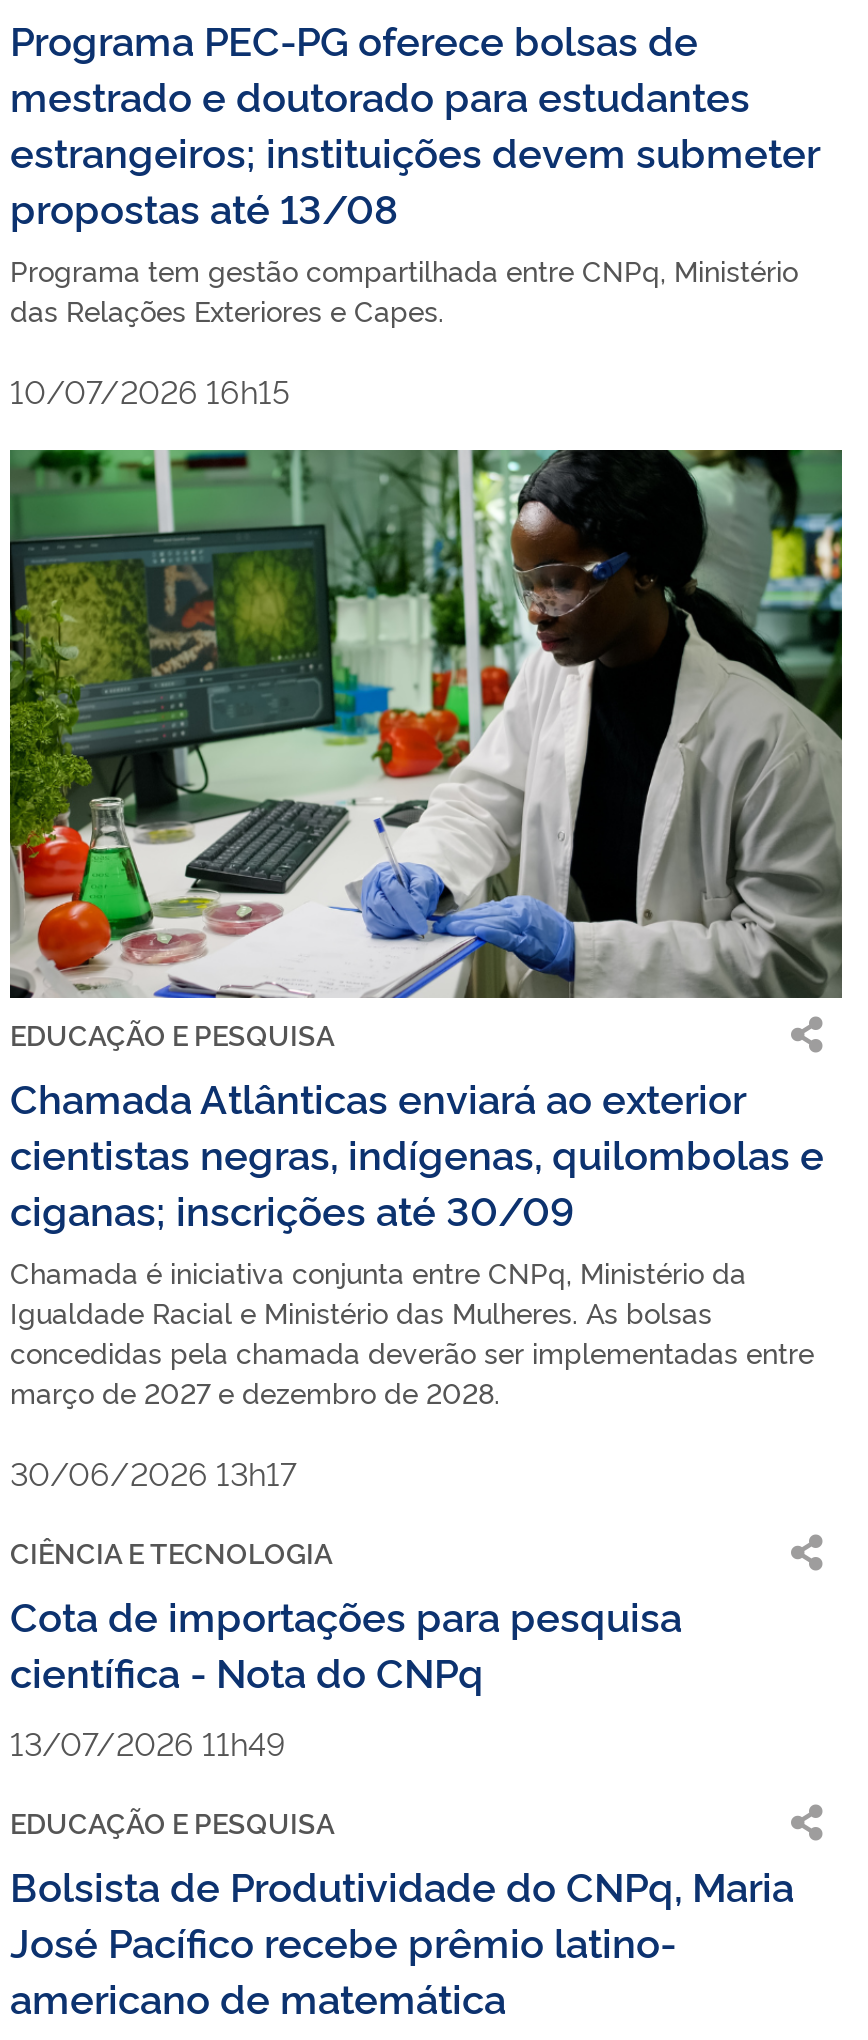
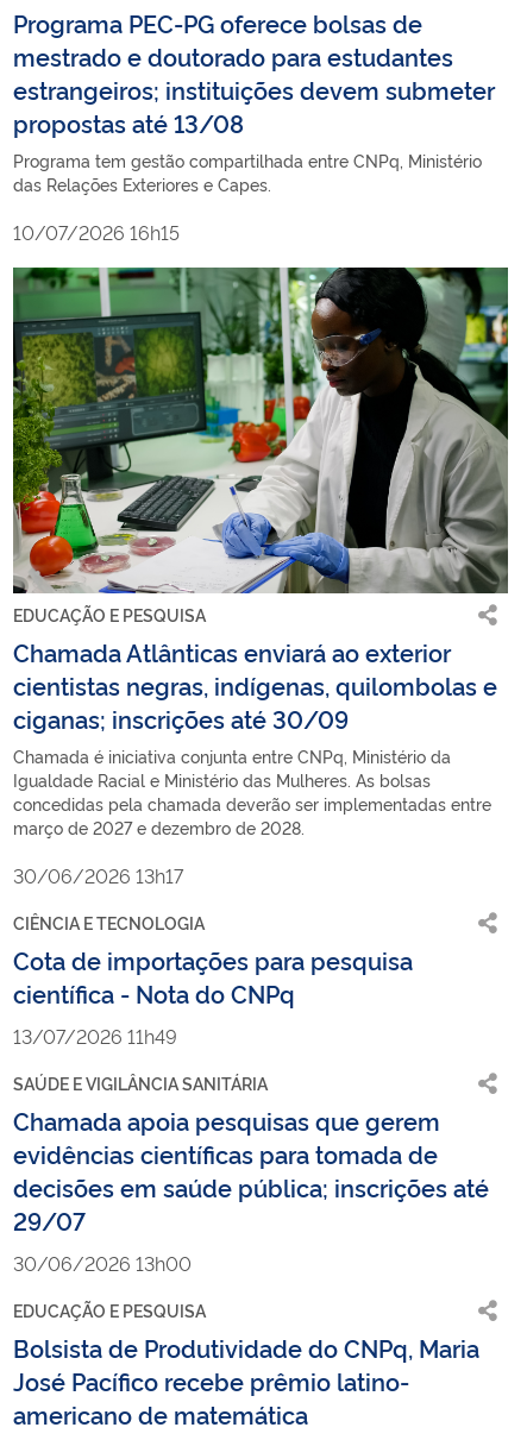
none -> [13,1072,489,1276] SAÚDE E VIGILÂNCIA SANITÁRIA | Chamada apoia pesquisas que gerem | evidências científicas para tomada de | decisões em saúde pública; inscrições até | 29/07 | 30/06/2026 13h00

